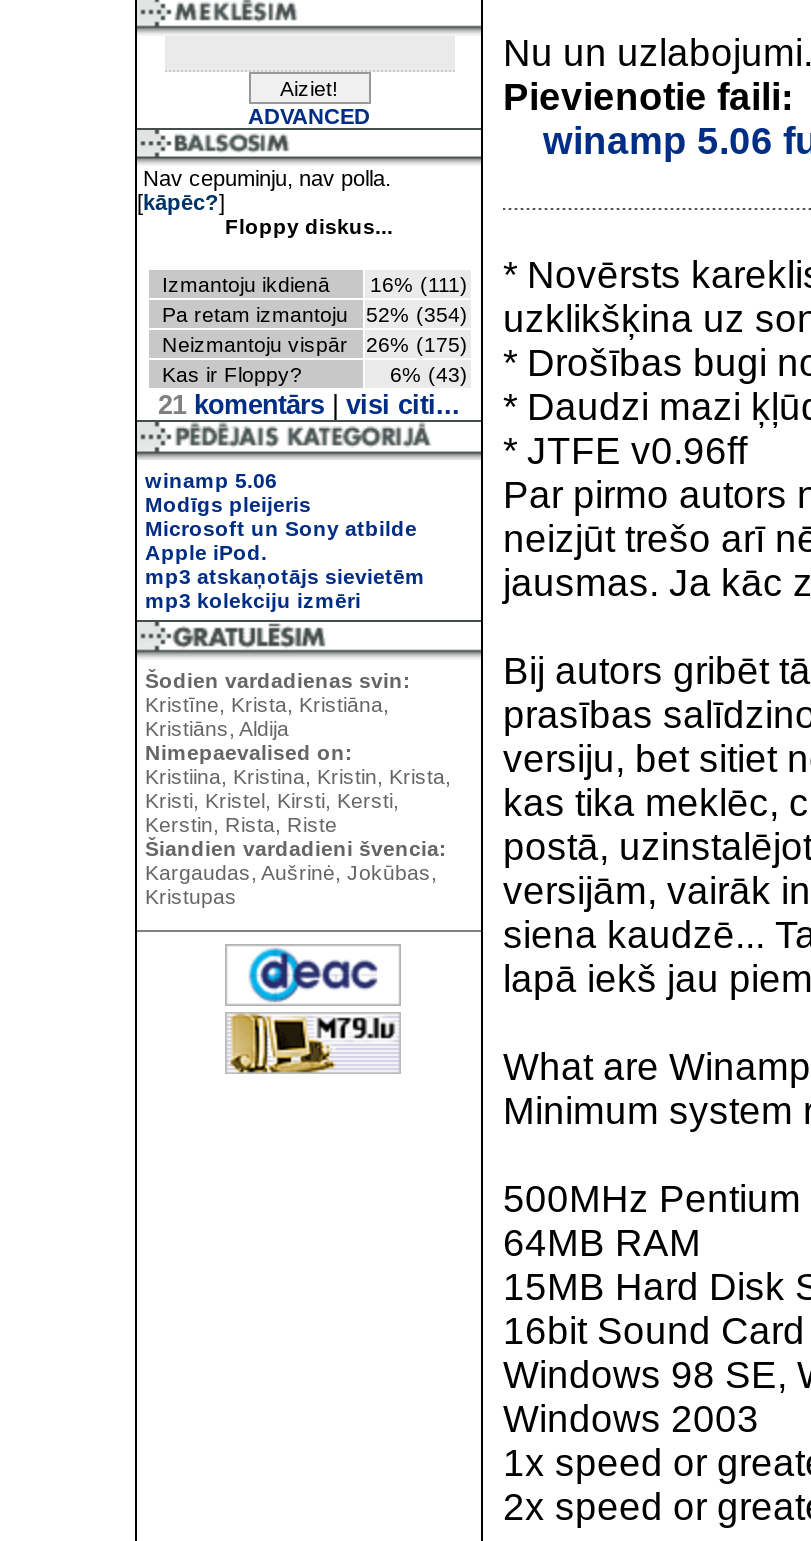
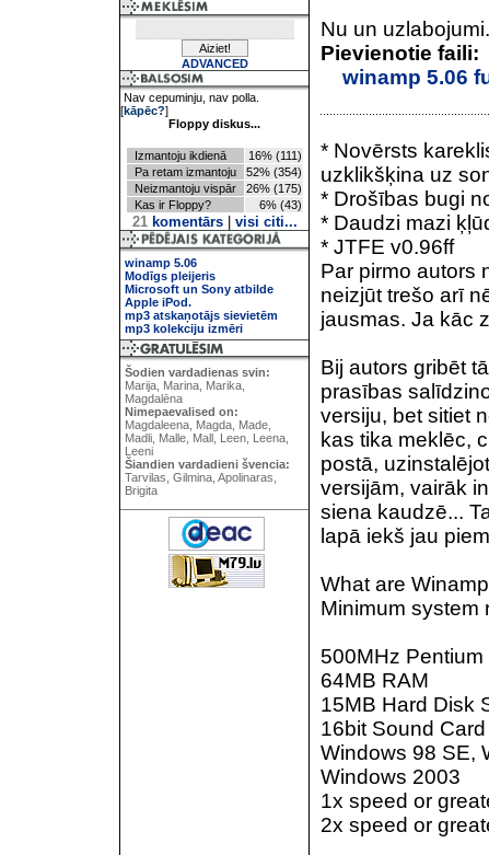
[145,692,389,740] Kristīne, Krista, Kristiāna, | Kristiāns, Aldija -> [125,379,245,405] Marija, Marina, Marika, | Magdalēna
[145,764,451,836] Kristiina, Kristina, Kristin, Krista, | Kristi, Kristel, Kirsti, Kersti, | Kerstin, Rista, Riste -> [125,418,289,458] Magdaleena, Magda, Made, | Madli, Malle, Mall, Leen, Leena, | Leeni
[145,860,437,908] Kargaudas, Aušrinė, Jokūbas, | Kristupas -> [125,471,277,497] Tarvilas, Gilmina, Apolinaras, | Brigita

